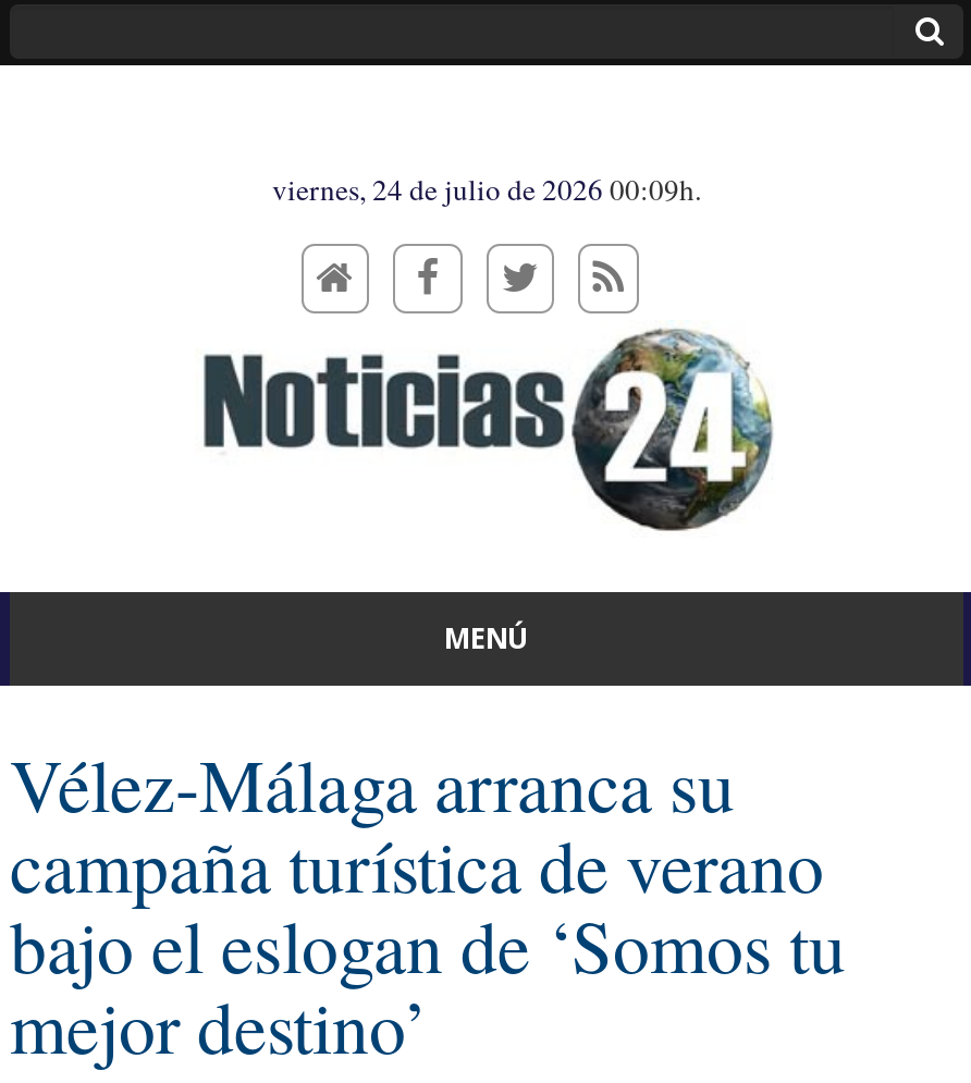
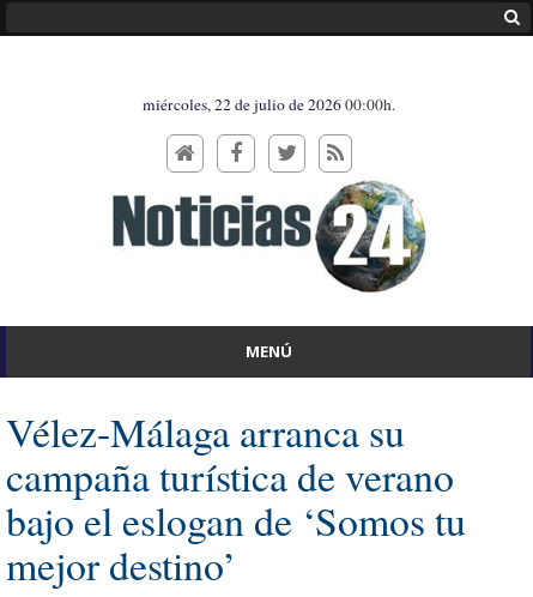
[272,170,701,209] viernes, 24 de julio de 2026 00:09h. -> [142,94,395,115] miércoles, 22 de julio de 2026 00:00h.

